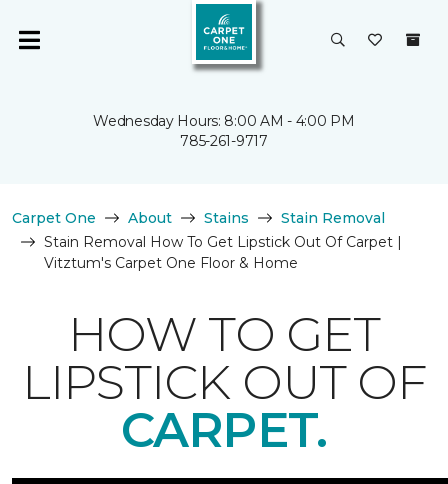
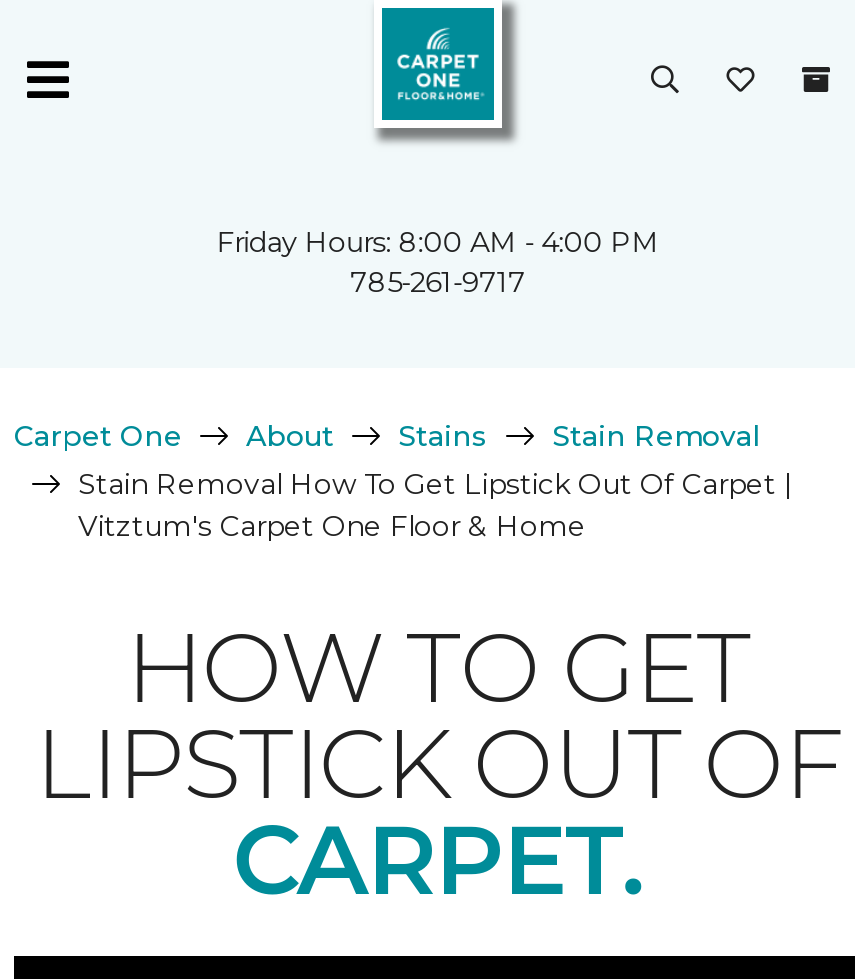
[93,112,355,130] Wednesday Hours: 8:00 AM - 4:00 PM -> [217,224,659,260] Friday Hours: 8:00 AM - 4:00 PM

